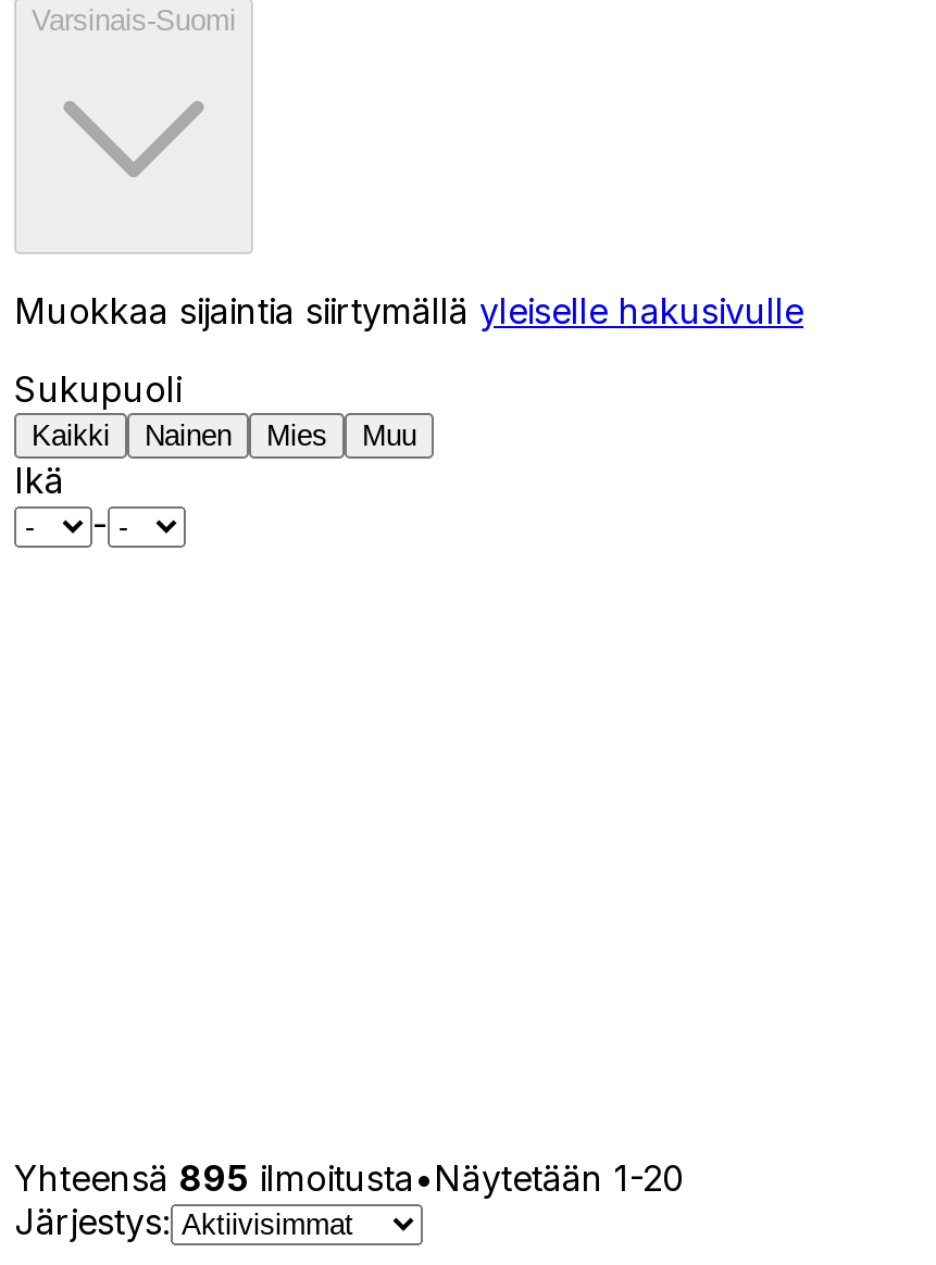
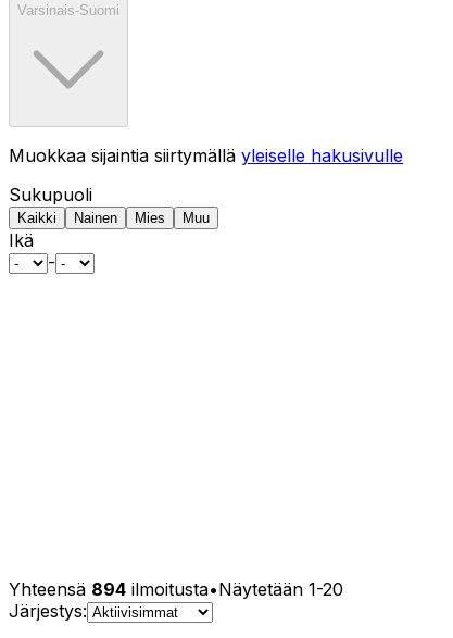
[14,1157,684,1200] Yhteensä 895 ilmoitusta • Näytetään 1-20 -> [9,578,343,600] Yhteensä 894 ilmoitusta • Näytetään 1-20

